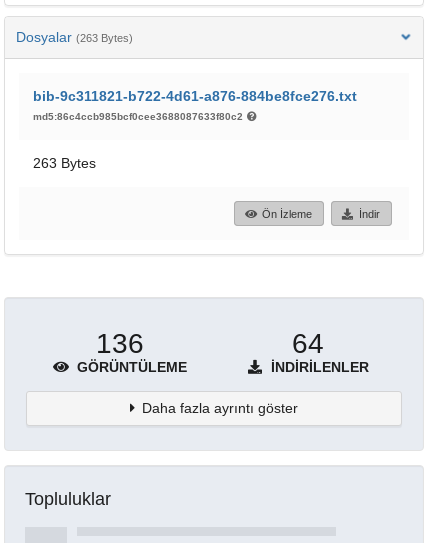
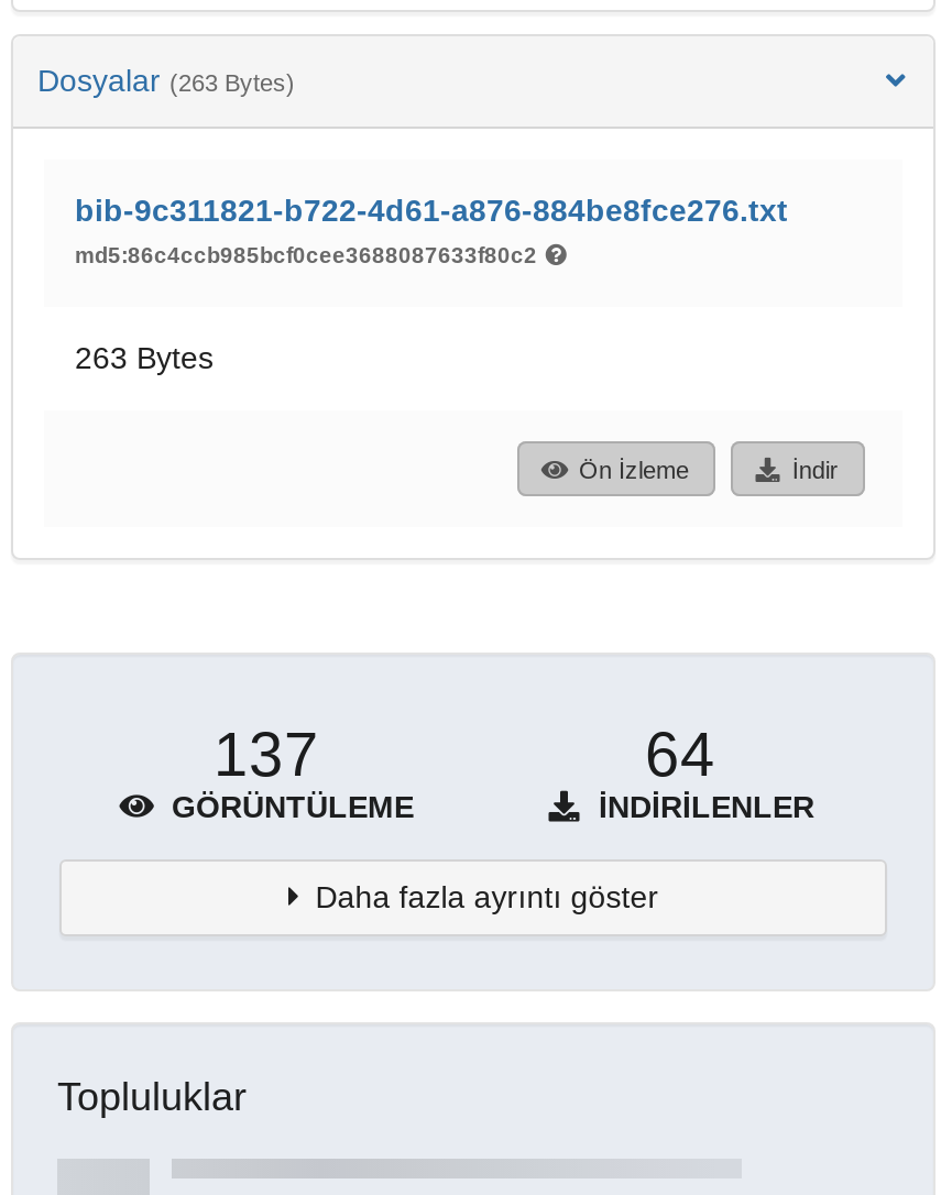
[96,328,144,359] 136 -> [214,720,319,788] 137

